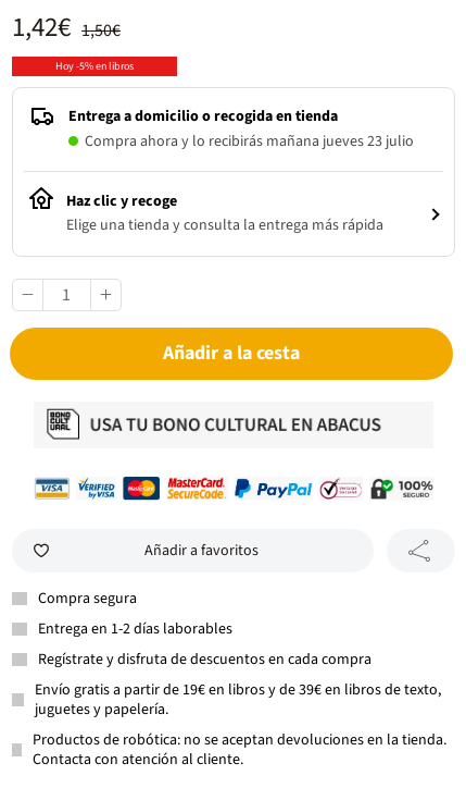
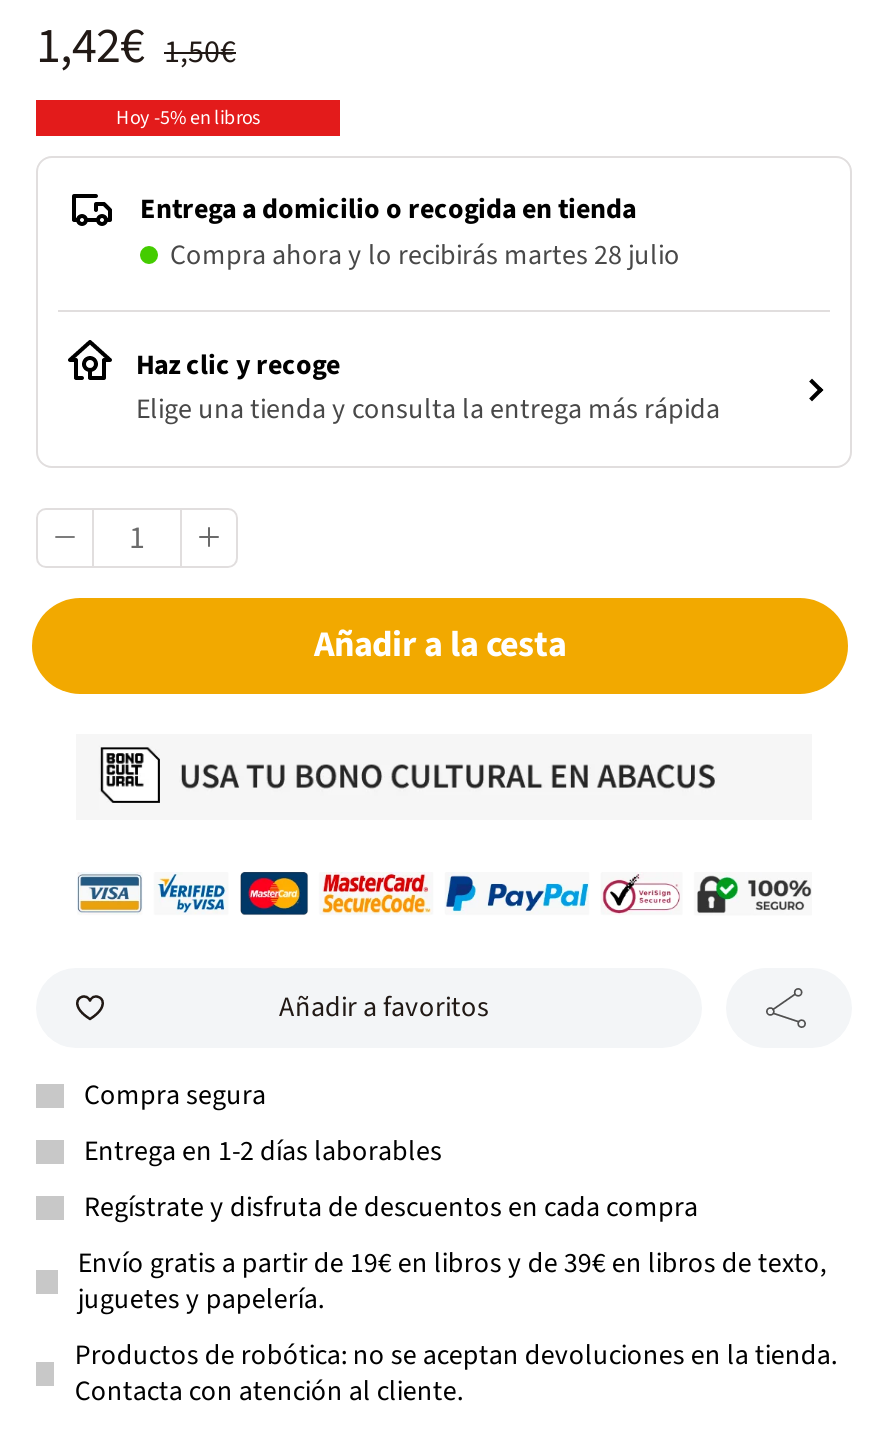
[85,131,414,152] Compra ahora y lo recibirás mañana jueves 23 julio -> [170,236,680,276] Compra ahora y lo recibirás martes 28 julio

